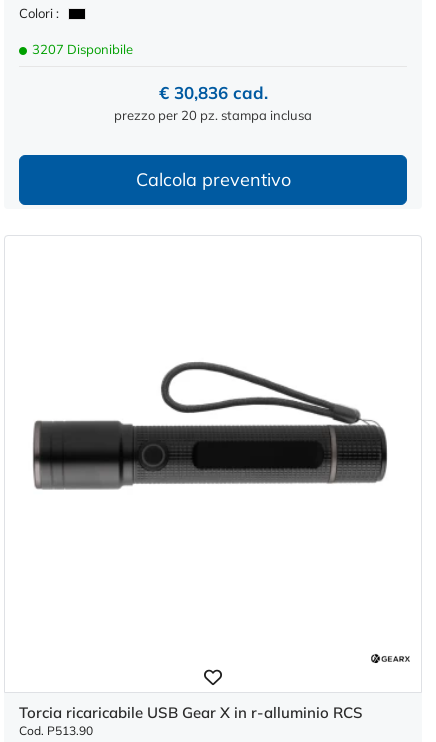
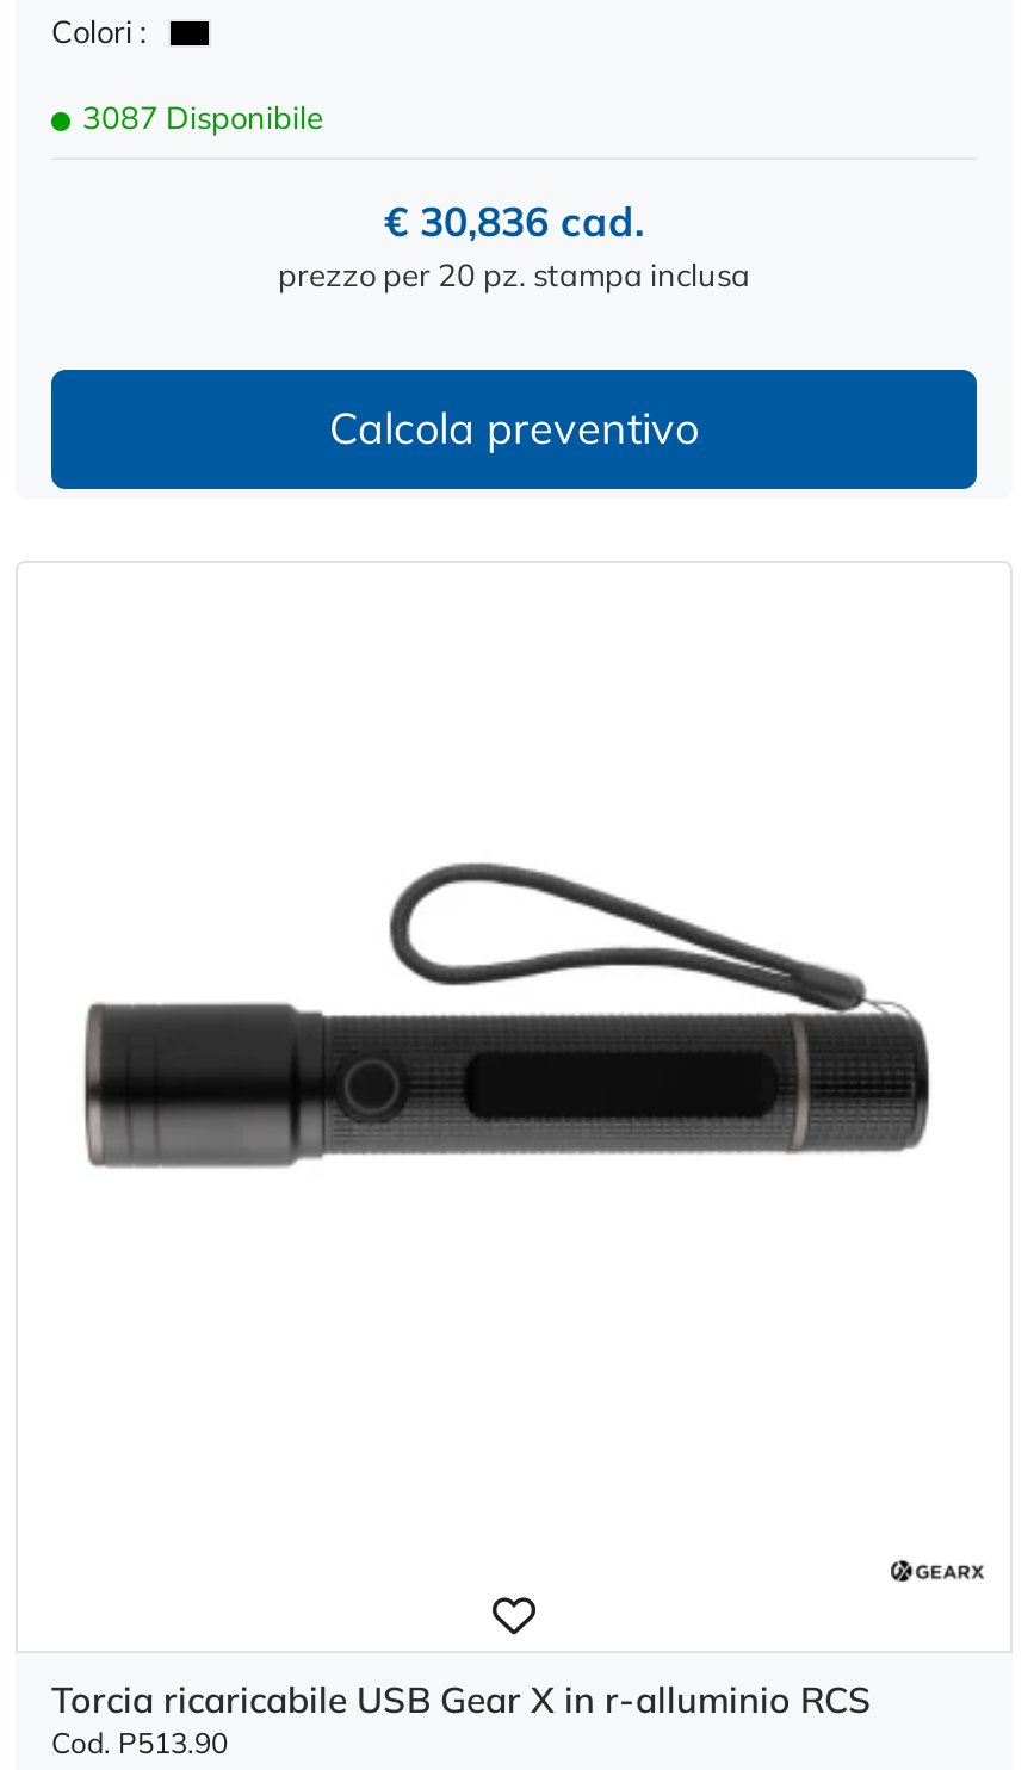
[29,41,133,57] 3207 Disponibile -> [75,97,323,135] 3087 Disponibile

